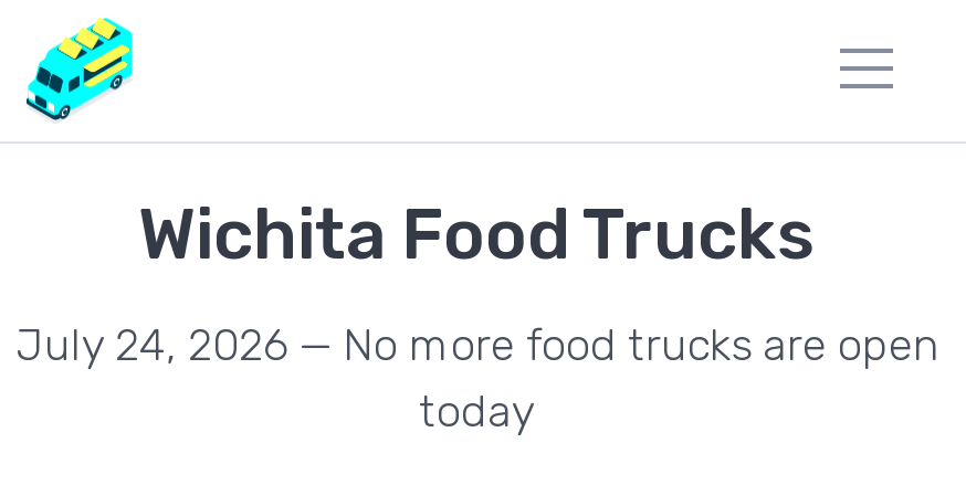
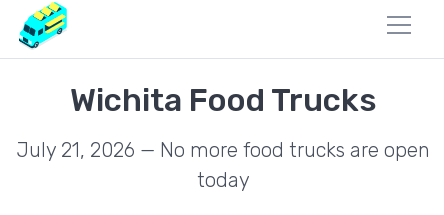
[15,318,939,371] July 24, 2026 — No more food trucks are open -> [16,138,430,162] July 21, 2026 — No more food trucks are open

